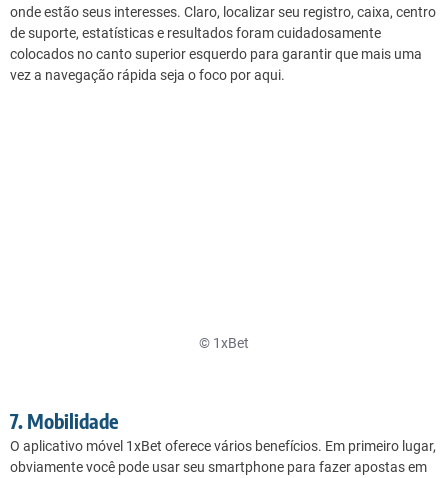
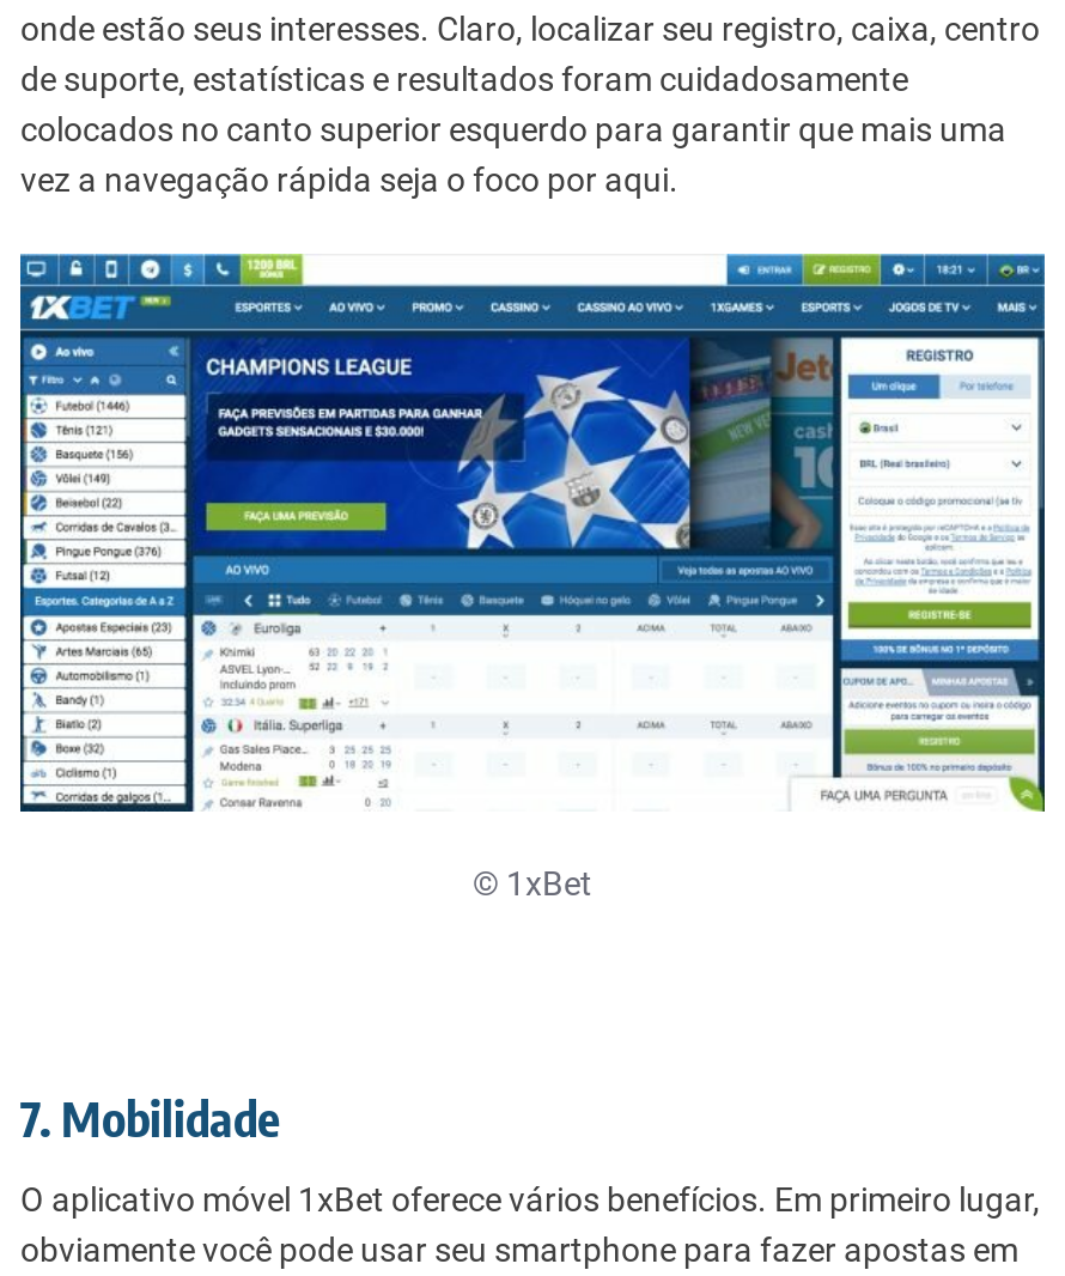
none -> [18,251,1047,814] [image]

